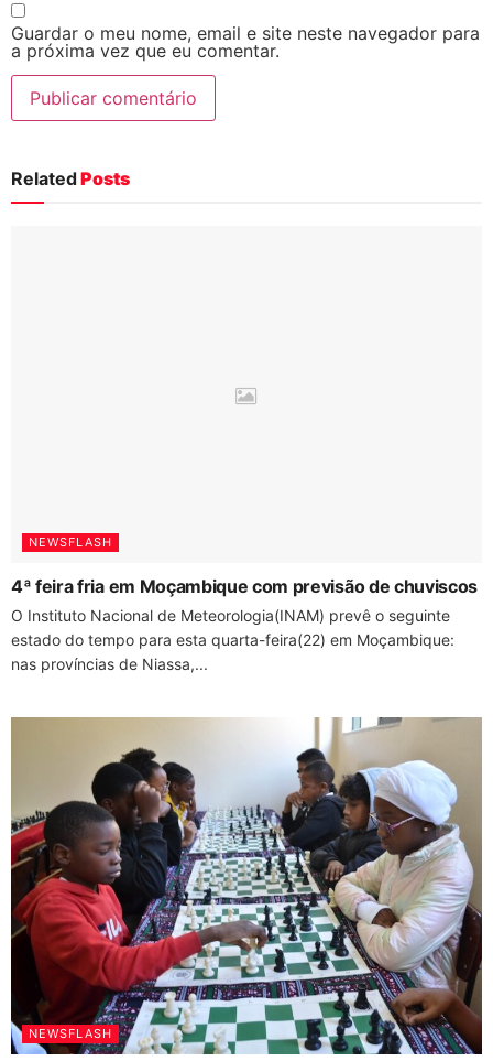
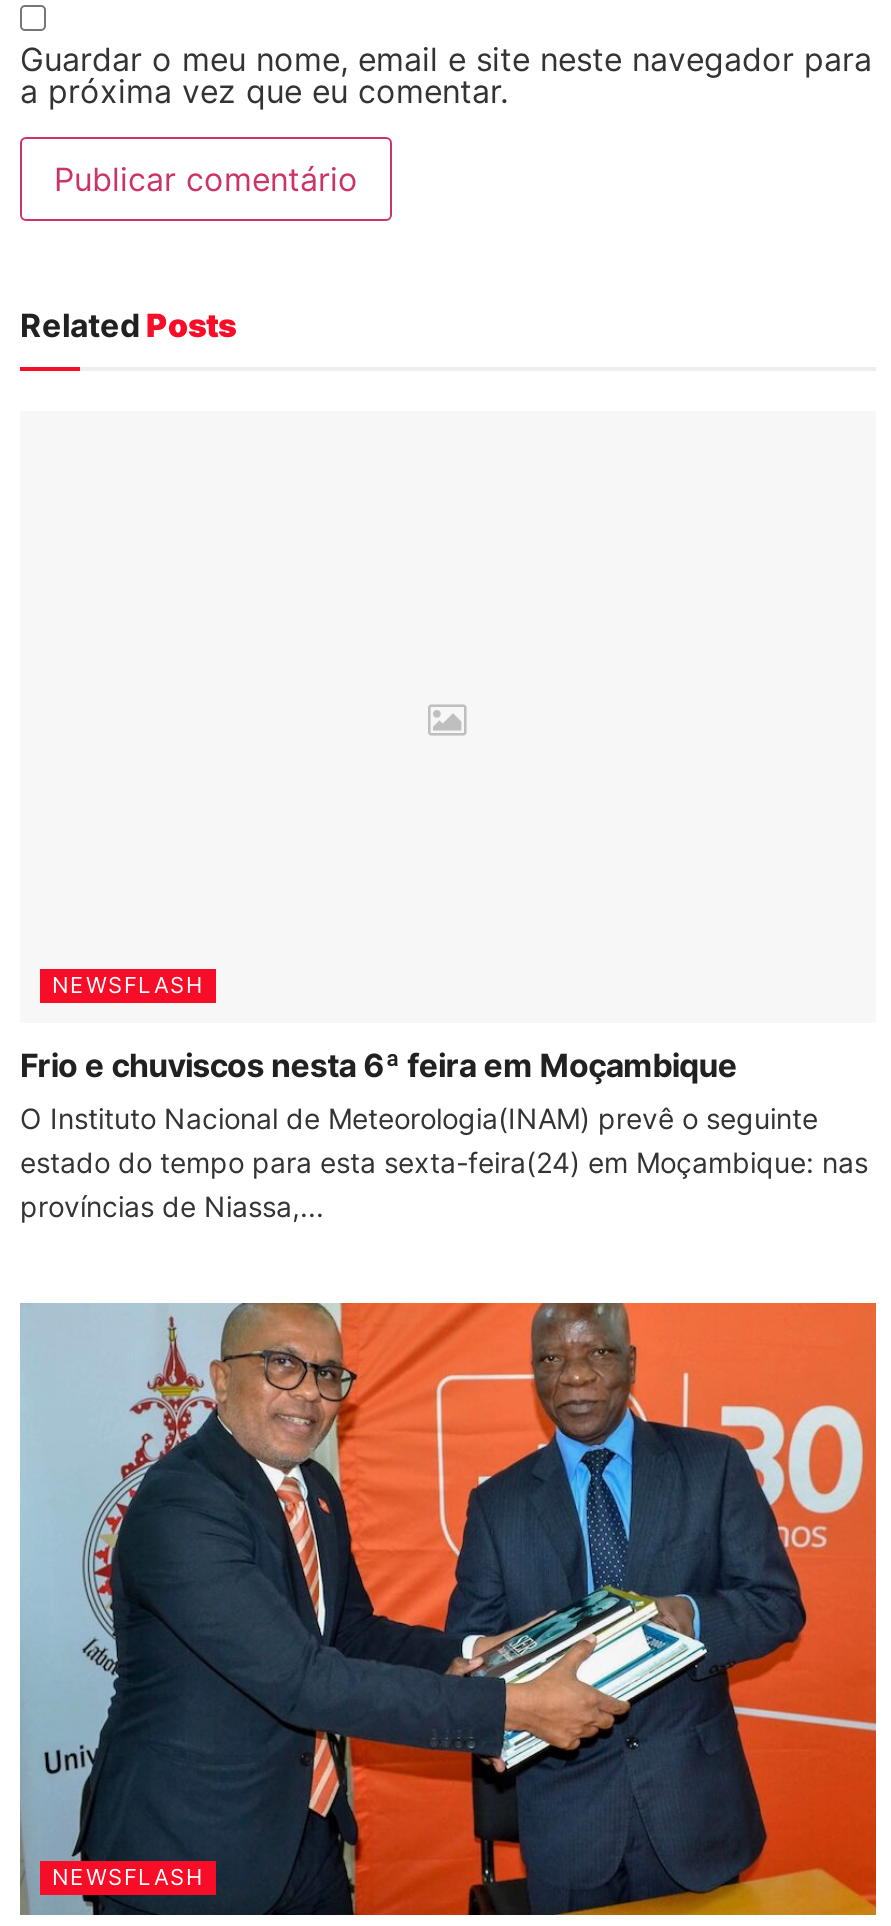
[11,576,478,598] 4ª feira fria em Moçambique com previsão de chuviscos -> [20,1046,737,1086] Frio e chuviscos nesta 6ª feira em Moçambique
[11,631,454,674] estado do tempo para esta quarta-feira(22) em Moçambique: | nas províncias de Niassa,... -> [20,1146,868,1224] estado do tempo para esta sexta-feira(24) em Moçambique: nas | províncias de Niassa,...
[10,716,483,1055] [image] -> [18,1301,878,1917] [image]

